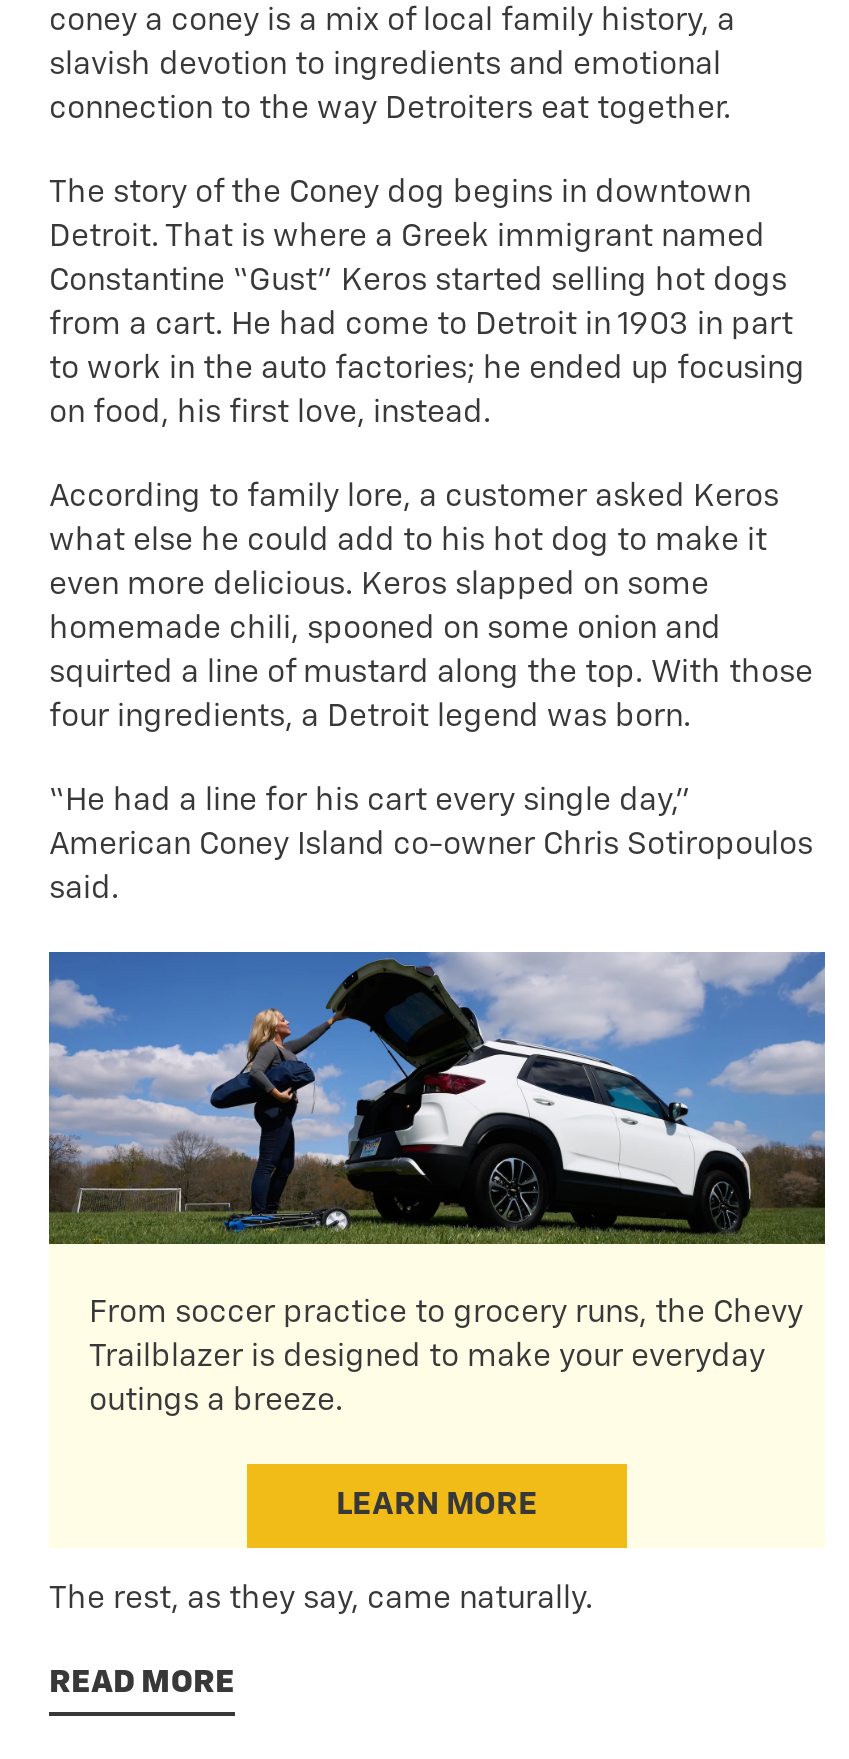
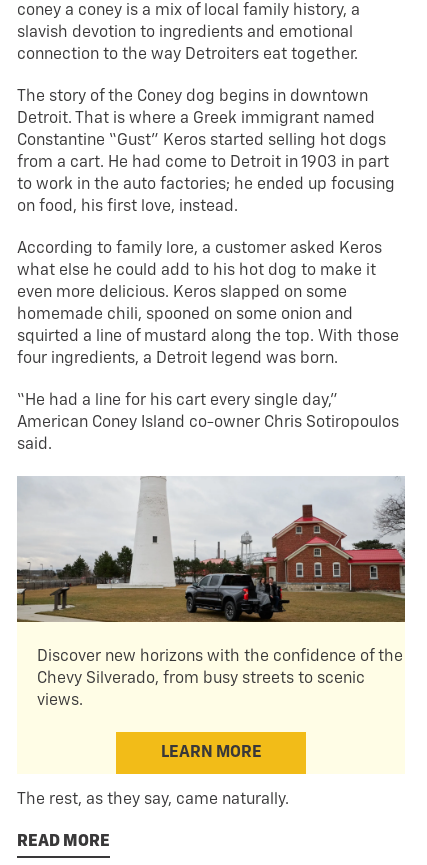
[49,950,827,1417] [image] | From soccer practice to grocery runs, the Chevy | Trailblazer is designed to make your everyday | outings a breeze. -> [17,476,406,709] [image] | Discover new horizons with the confidence of the | Chevy Silverado, from busy streets to scenic | views.

